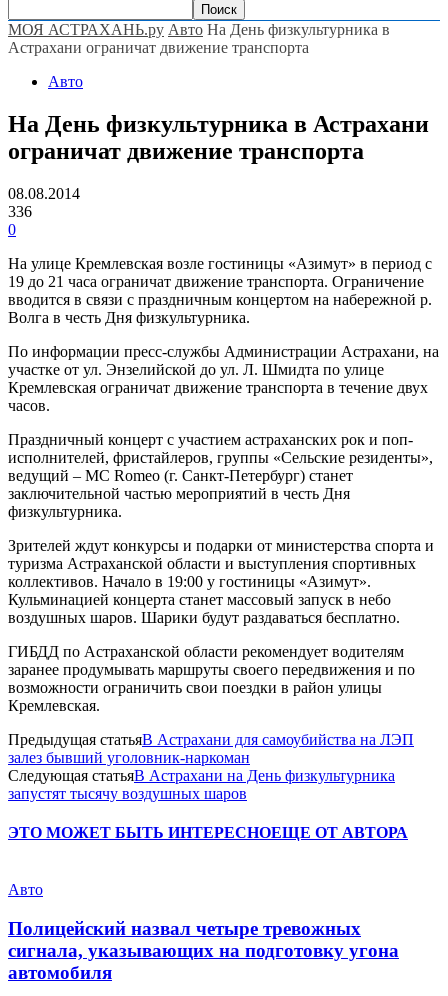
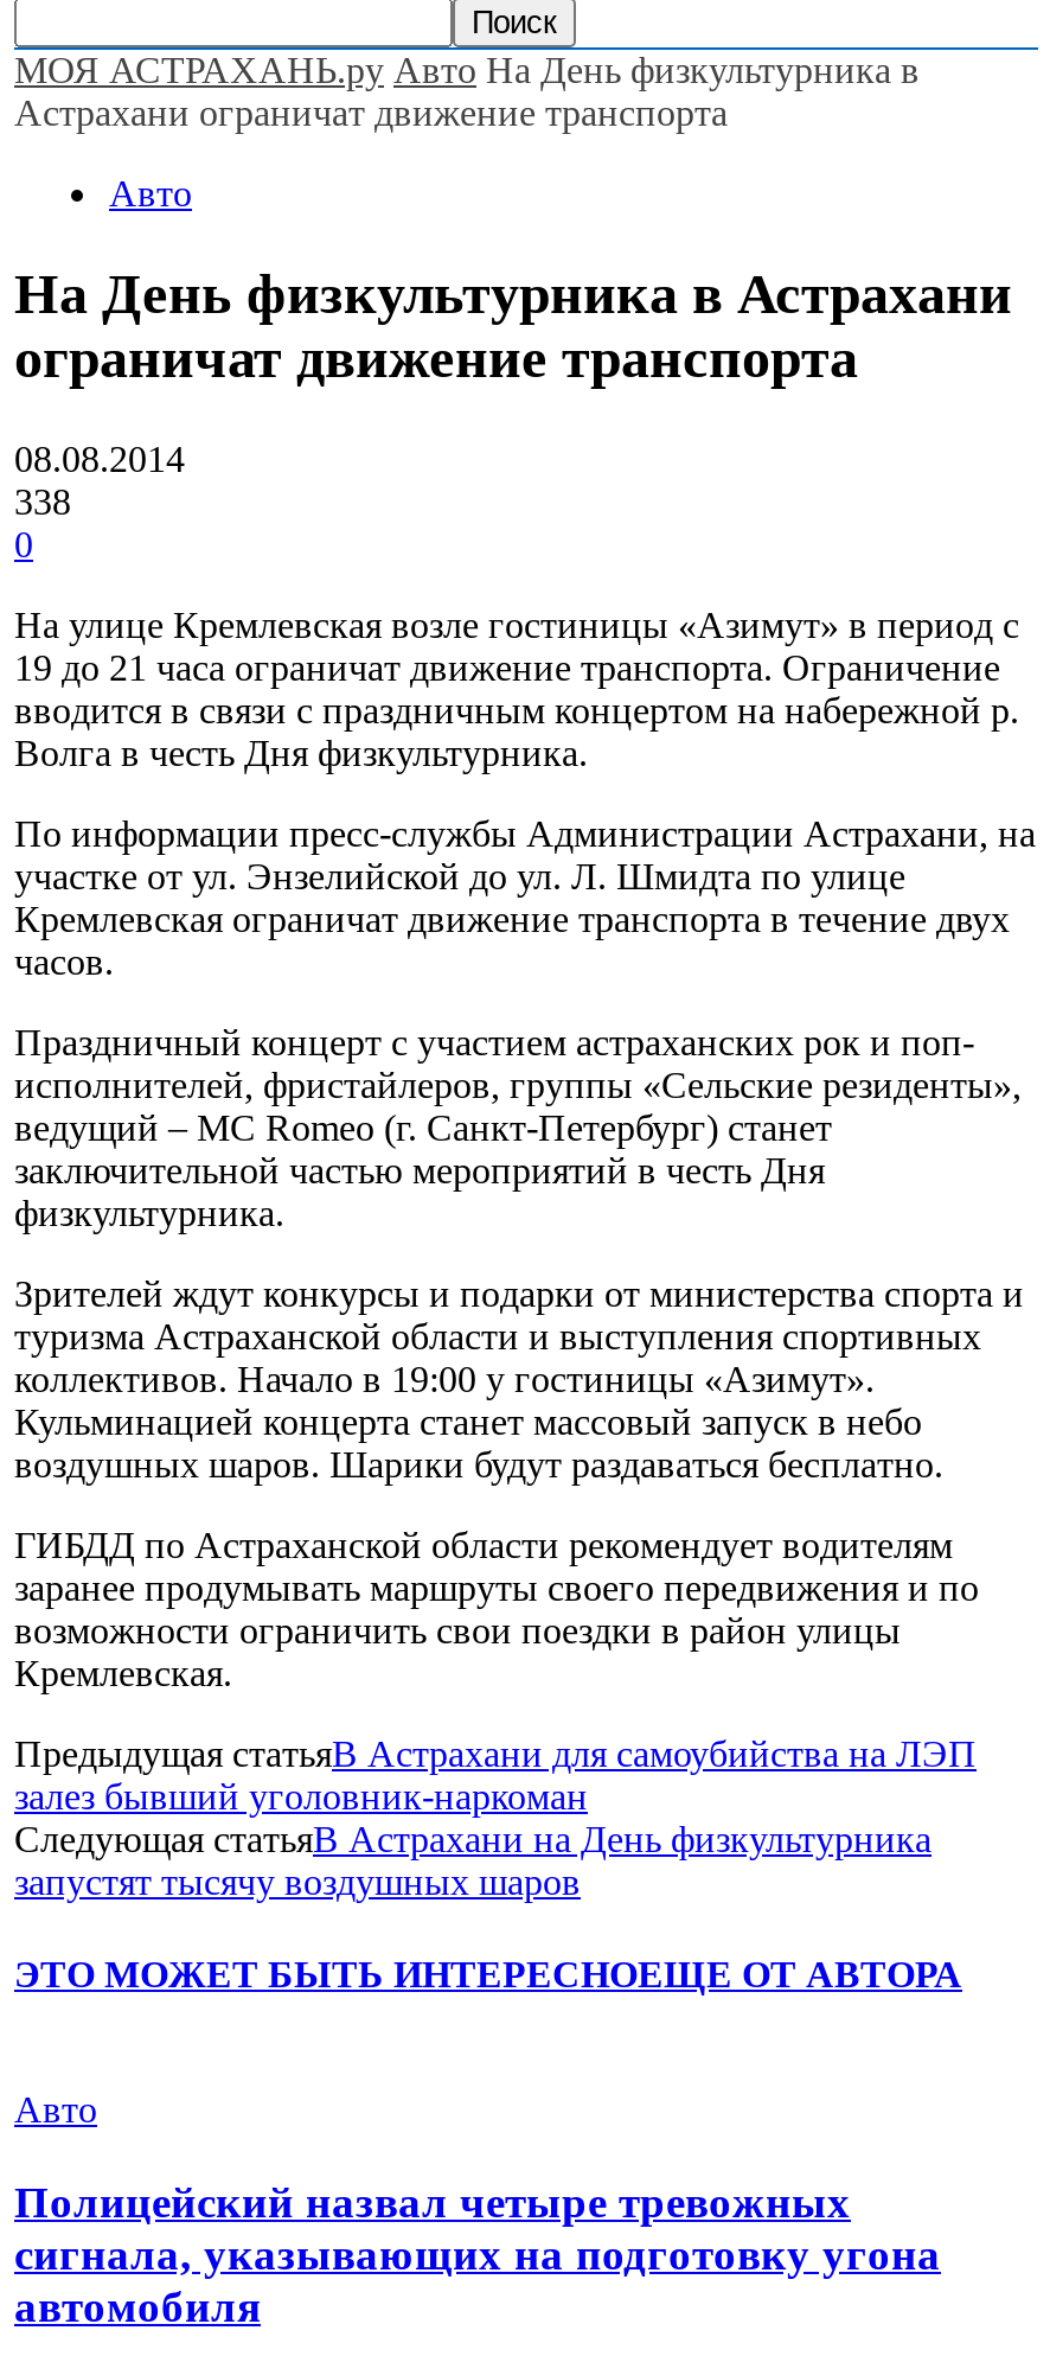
[8,203,32,220] 336 -> [14,481,71,521] 338

